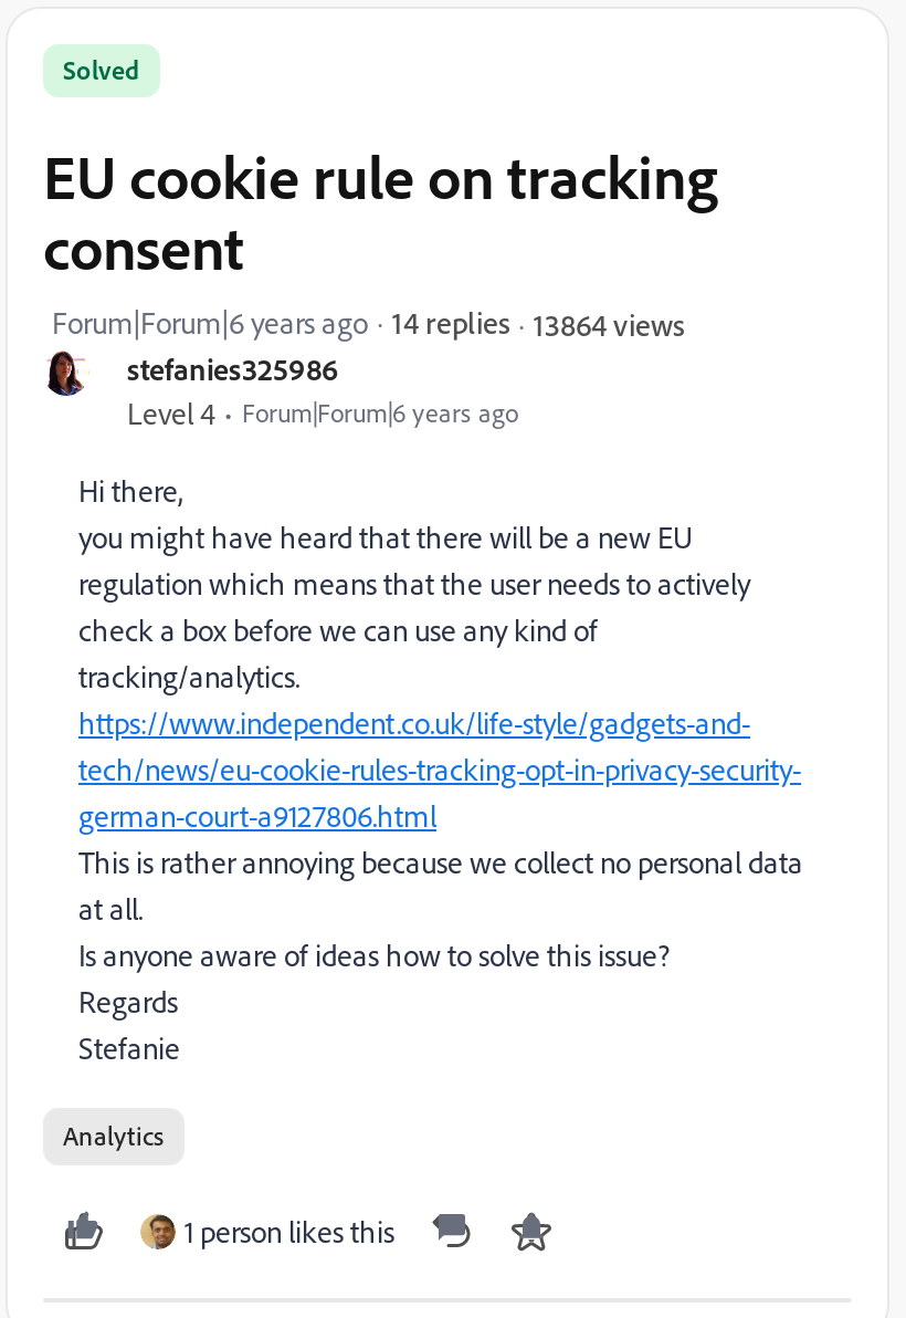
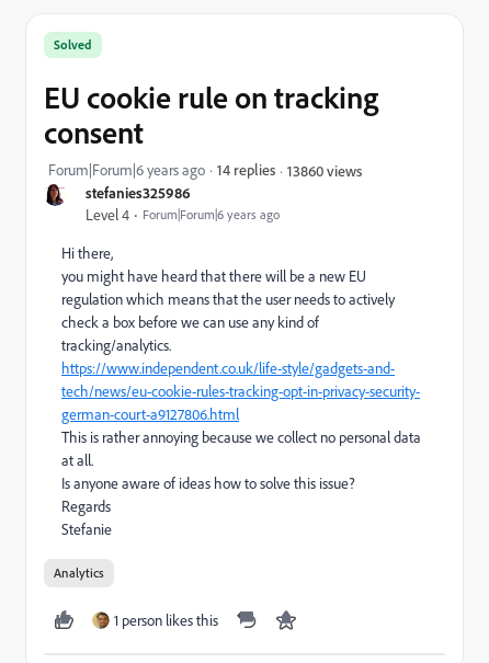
[534,304,684,342] 13864 views -> [287,161,362,179] 13860 views

